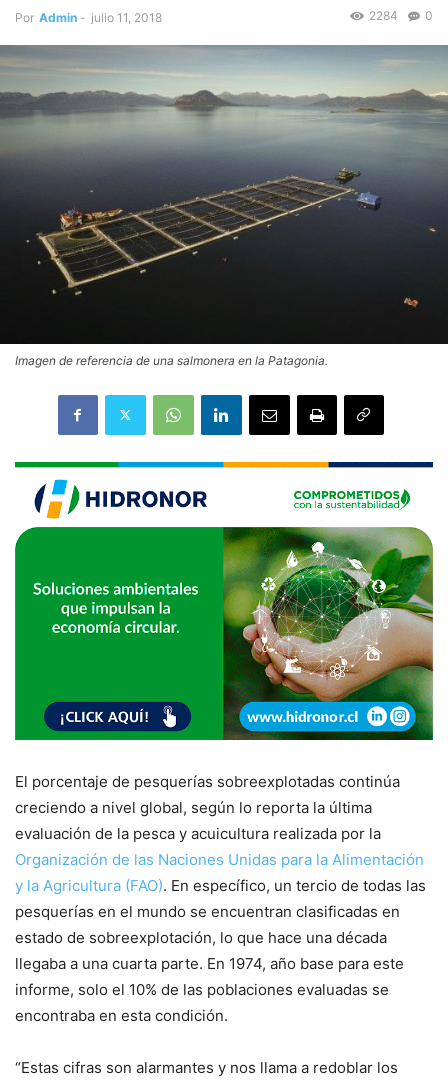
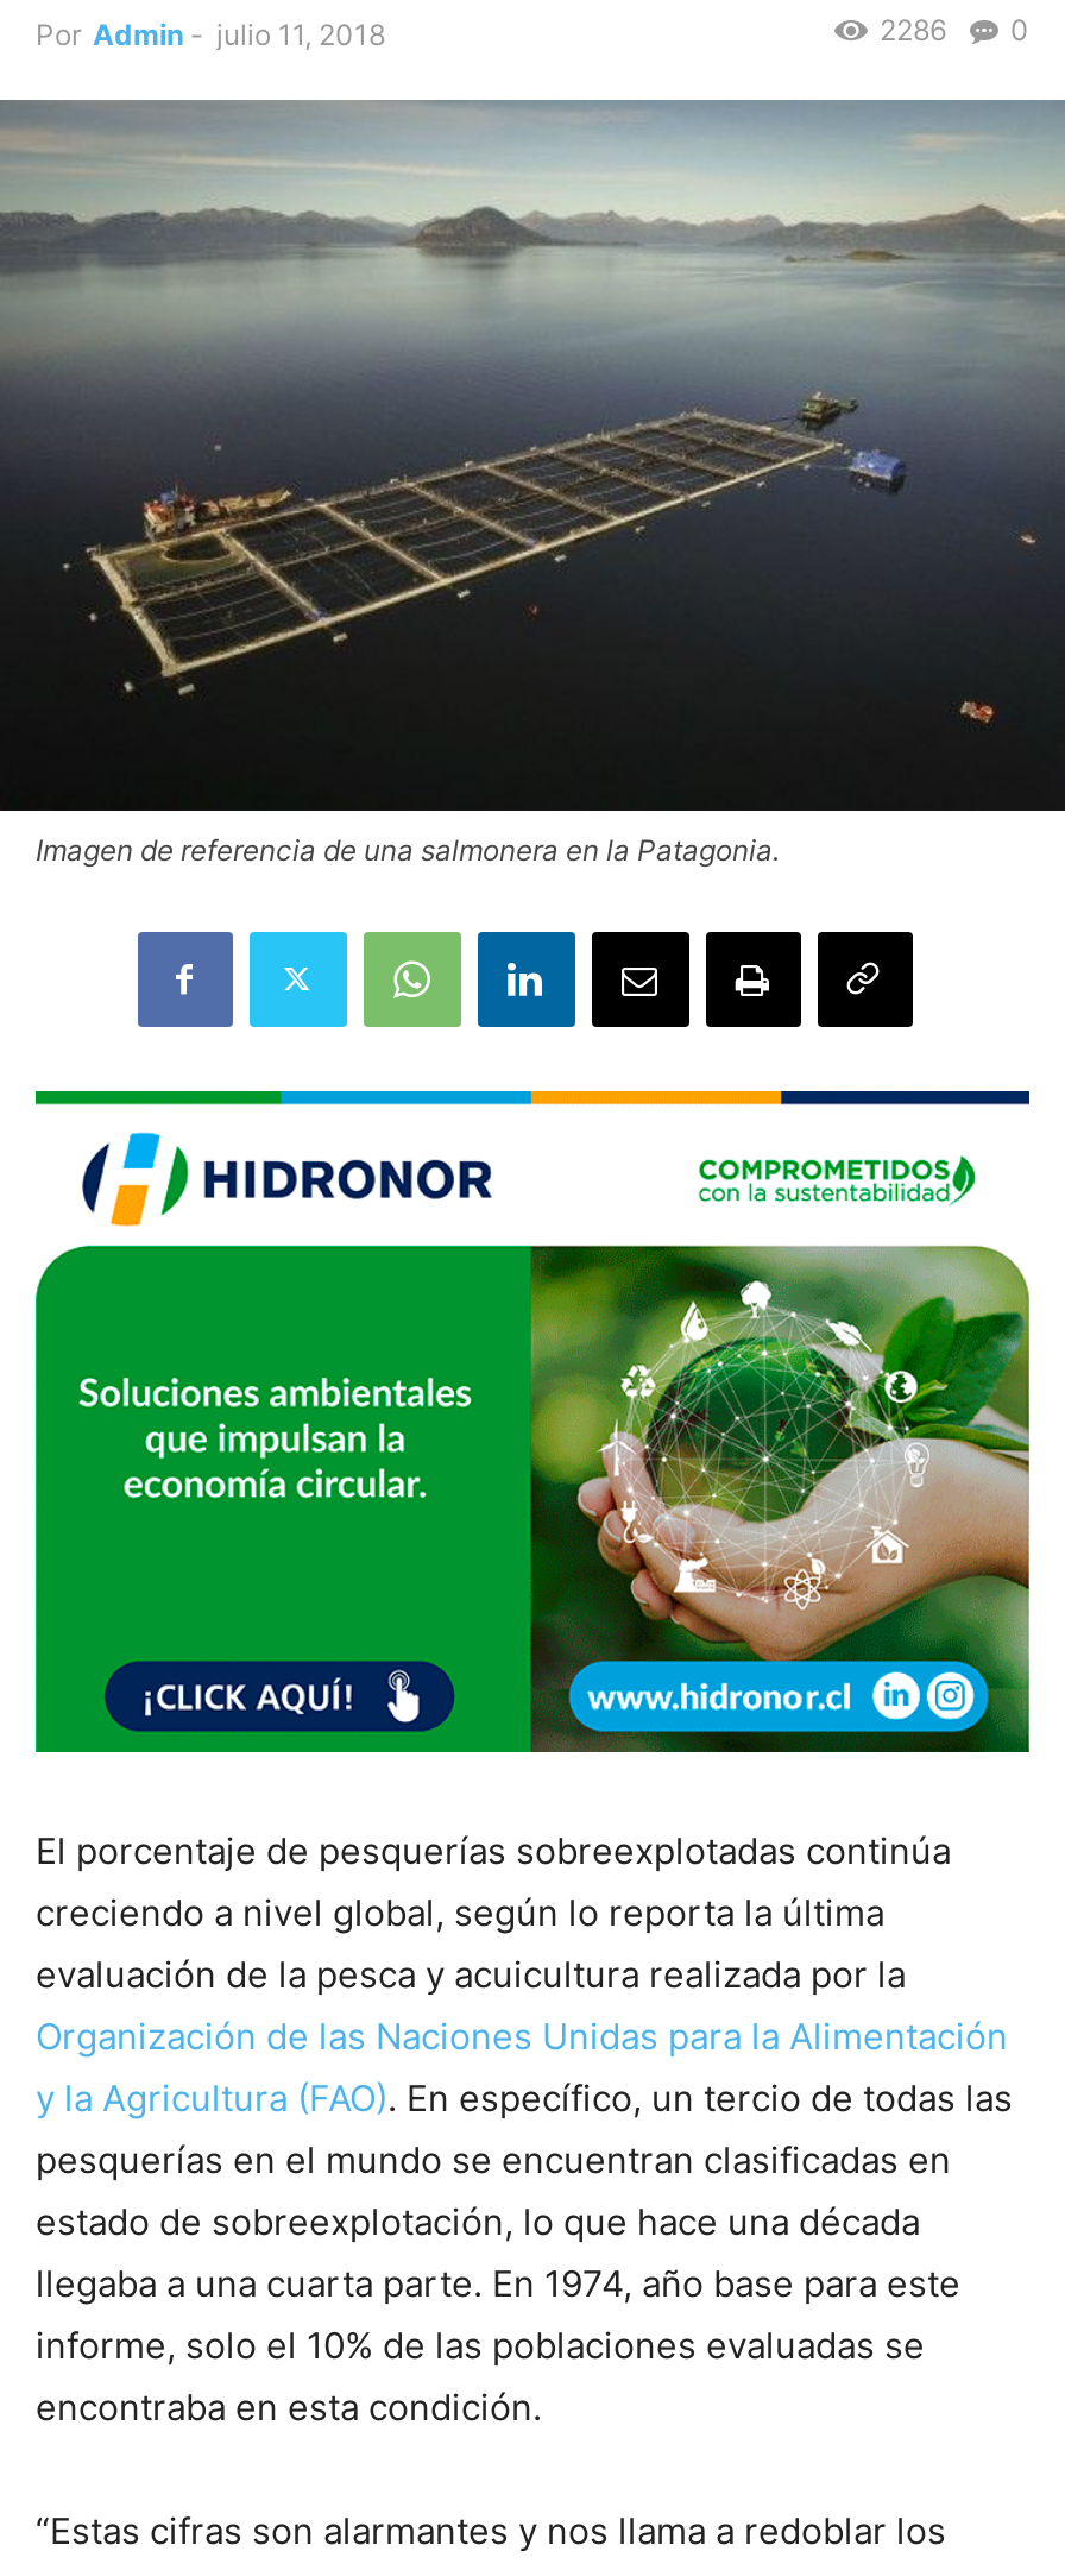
[369,8,433,23] 2284 0 -> [880,12,1029,48] 2286 0

